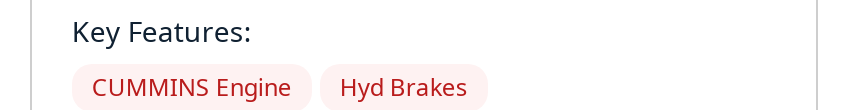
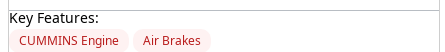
[340,70,468,104] Hyd Brakes -> [143,32,201,49] Air Brakes

